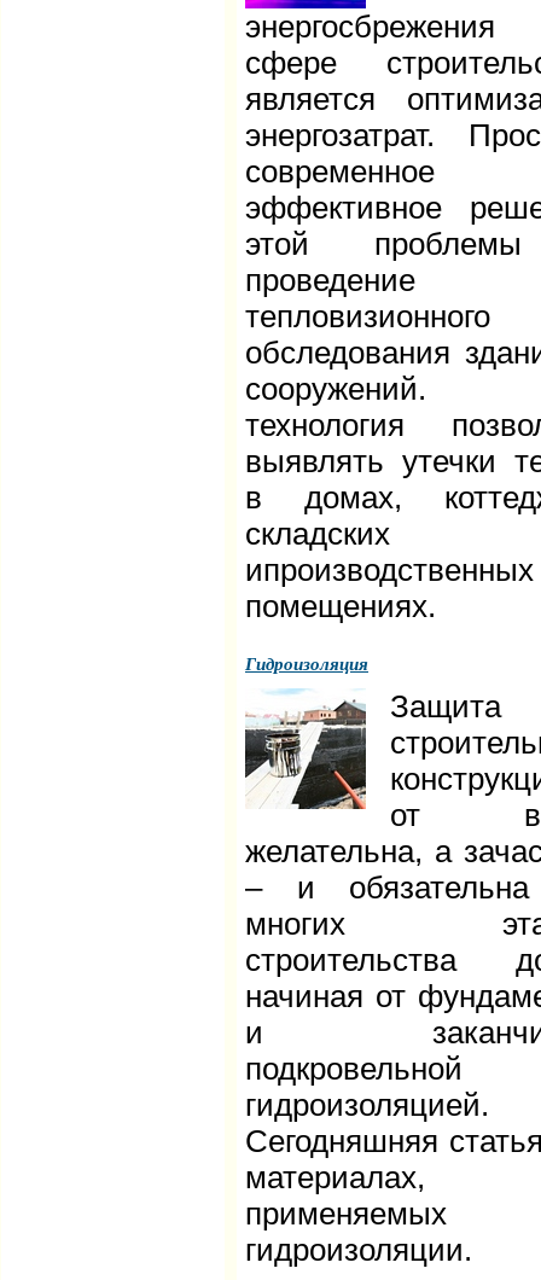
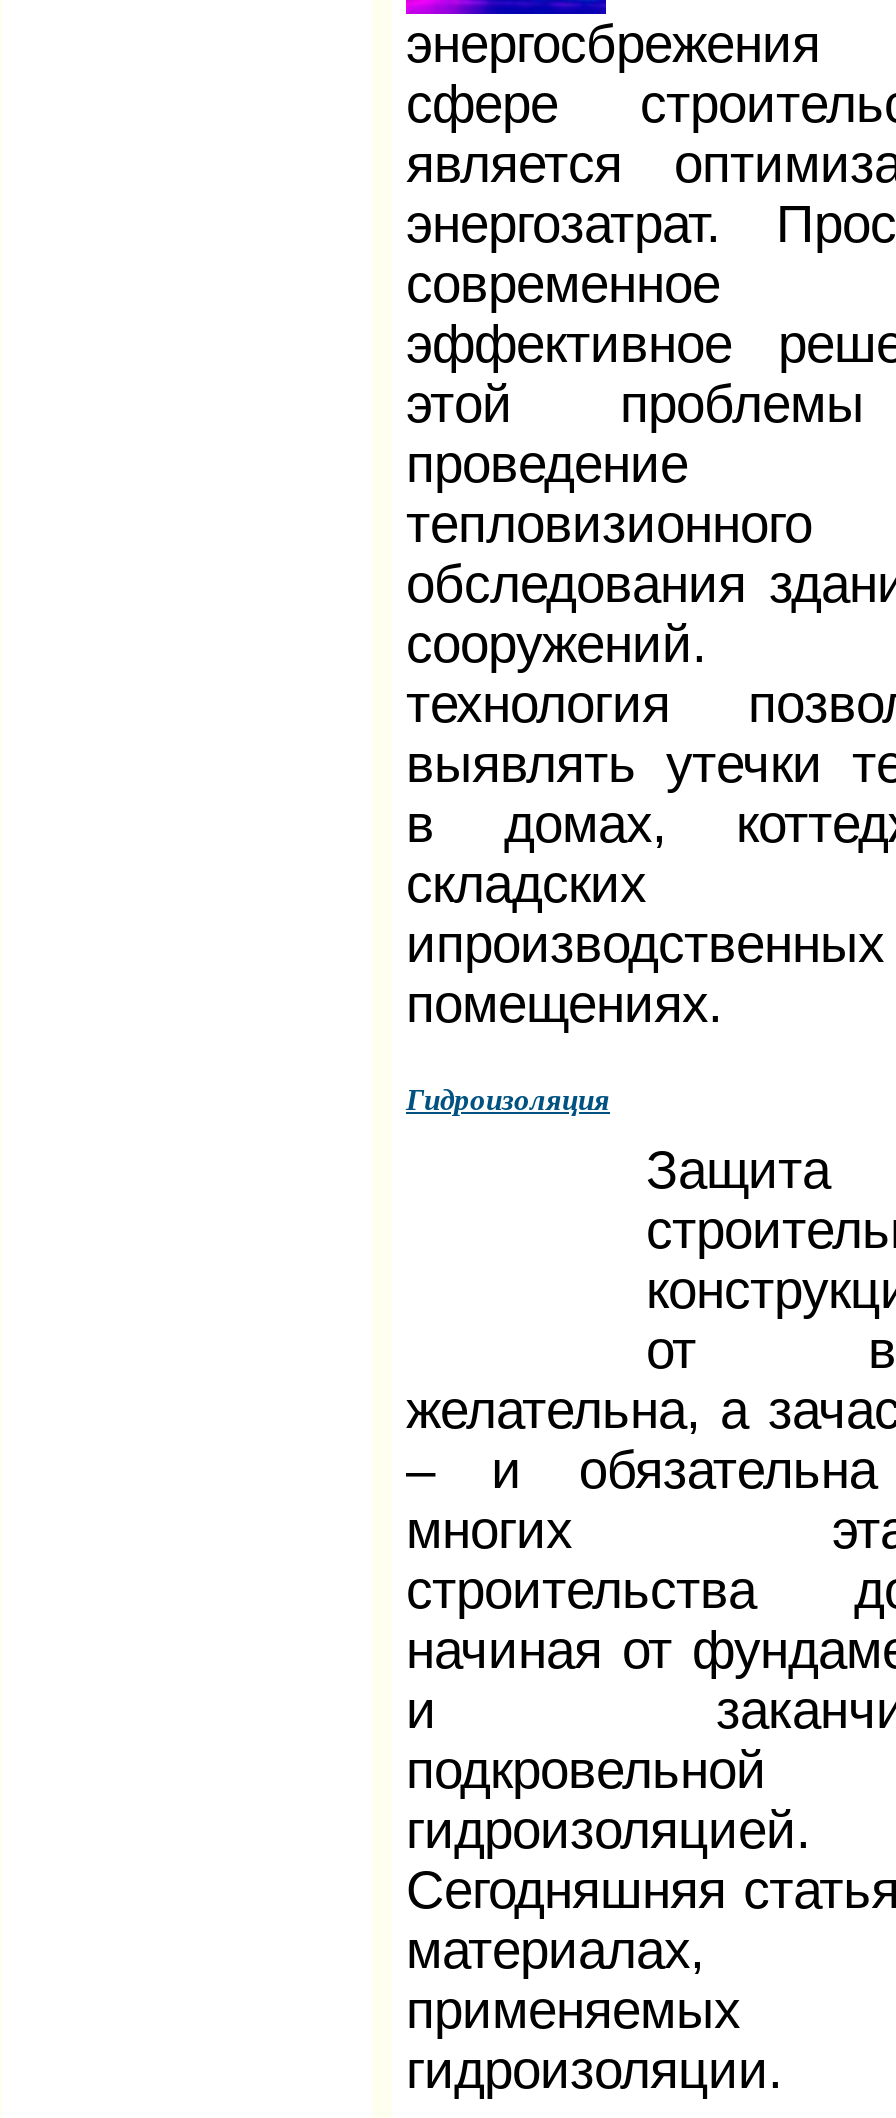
[244,688,367,810] [image] -> none

